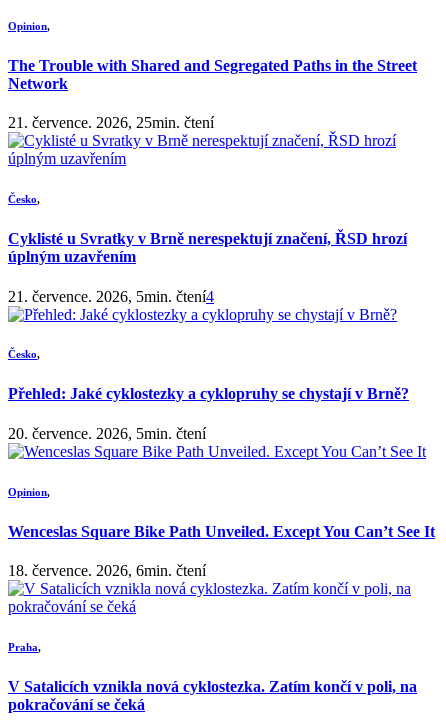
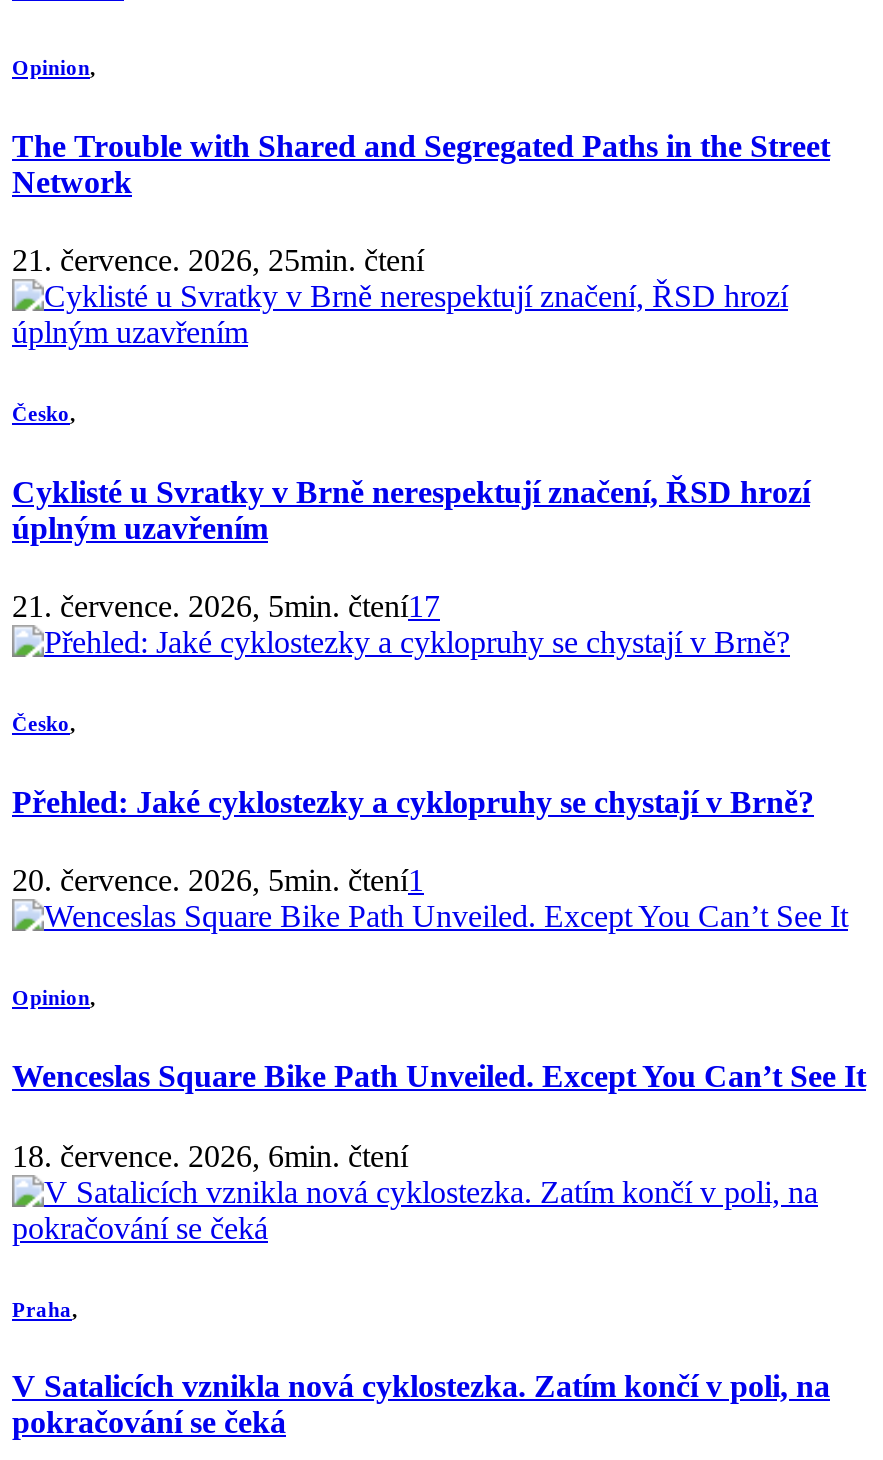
[8,287,214,304] 21. července. 2026, 5min. čtení4 -> [12,589,440,623] 21. července. 2026, 5min. čtení17
[8,425,206,442] 20. července. 2026, 5min. čtení -> [12,863,424,897] 20. července. 2026, 5min. čtení1

